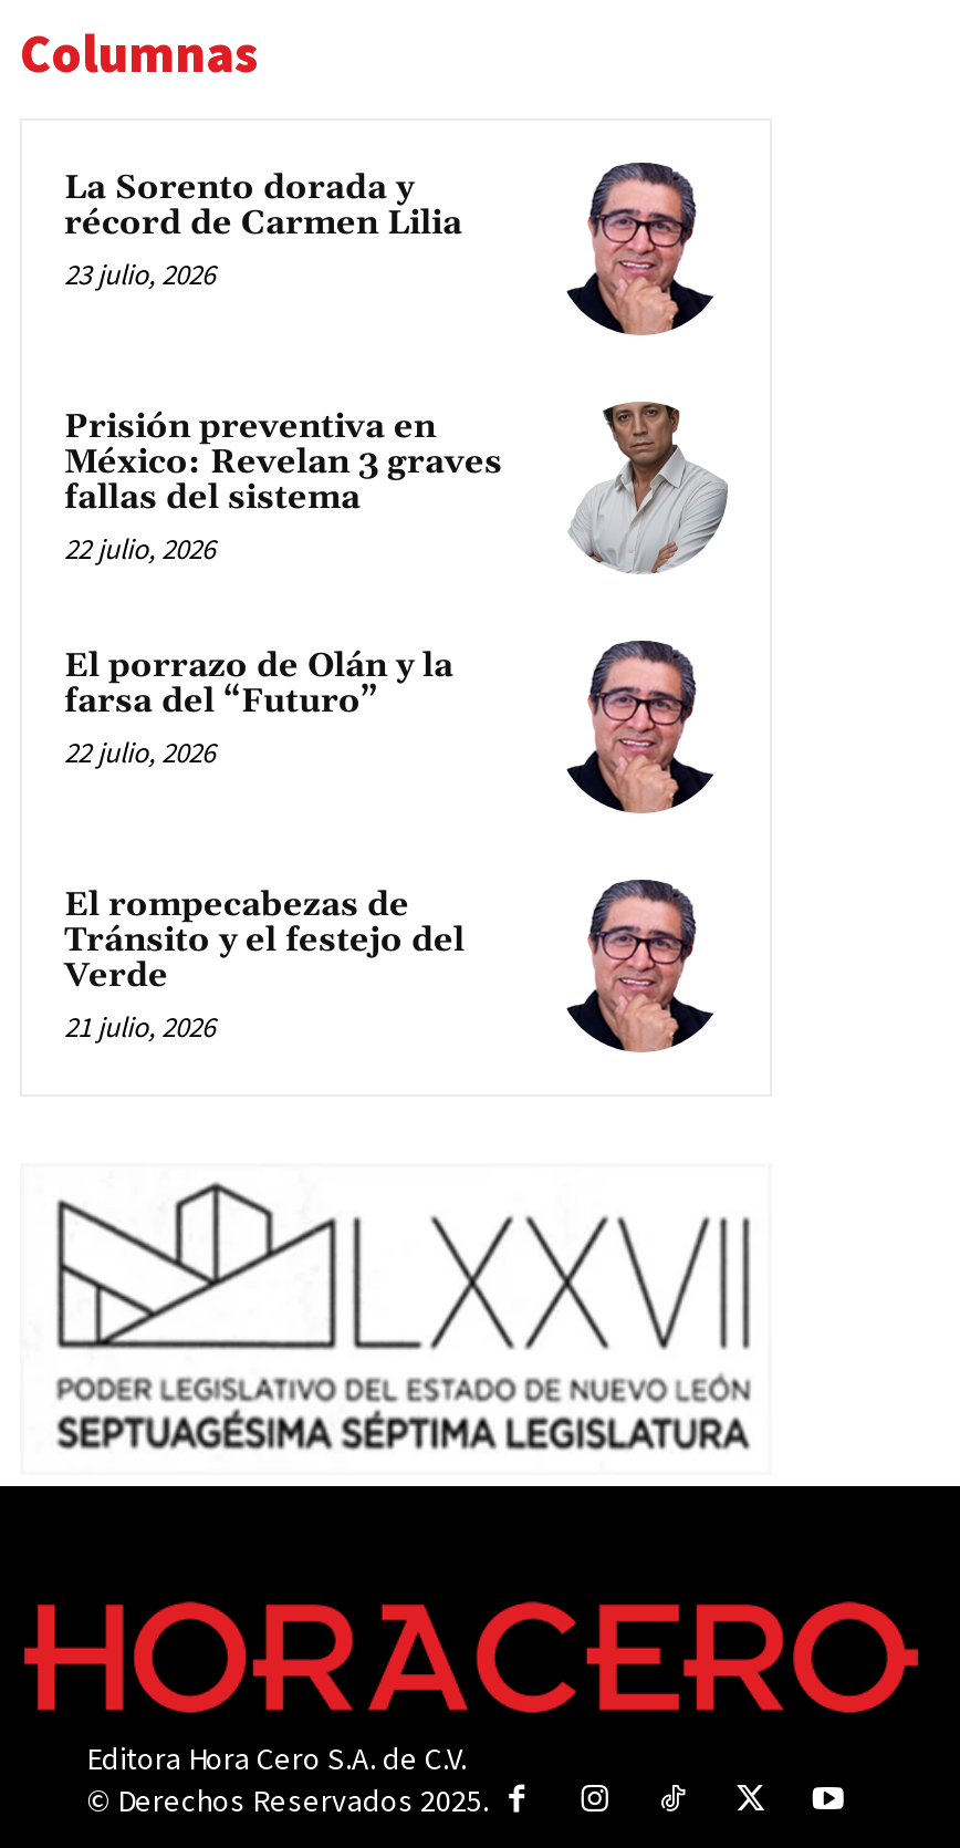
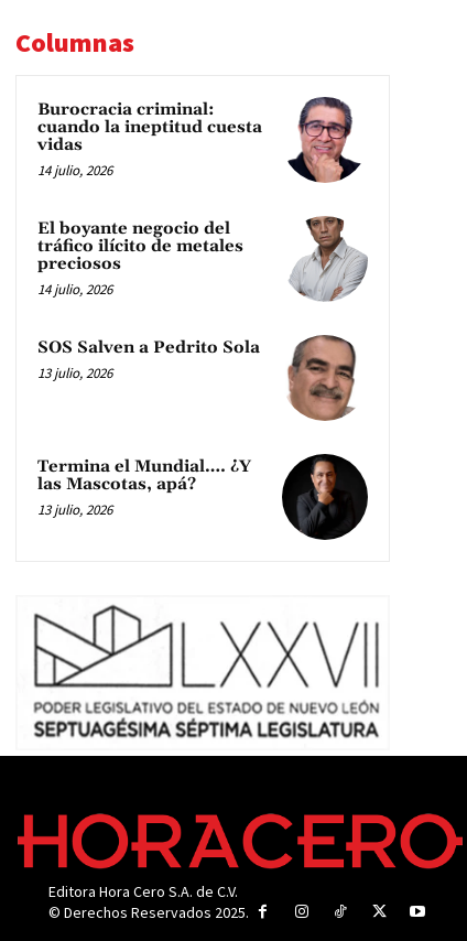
[64,168,462,294] La Sorento dorada y | récord de Carmen Lilia | 23 julio, 2026 -> [37,99,262,180] Burocracia criminal: | cuando la ineptitud cuesta | vidas | 14 julio, 2026
[64,407,502,568] Prisión preventiva en | México: Revelan 3 graves | fallas del sistema | 22 julio, 2026 -> [37,218,243,299] El boyante negocio del | tráfico ilícito de metales | preciosos | 14 julio, 2026
[64,646,453,772] El porrazo de Olán y la | farsa del “Futuro” | 22 julio, 2026 -> [37,337,260,383] SOS Salven a Pedrito Sola | 13 julio, 2026
[566,641,714,813] [image] -> [286,335,359,420] [image]
[64,885,465,1046] El rompecabezas de | Tránsito y el festejo del | Verde | 21 julio, 2026 -> [37,456,251,519] Termina el Mundial…. ¿Y | las Mascotas, apá? | 13 julio, 2026
[555,880,728,1052] [image] -> [281,455,369,541] [image]

